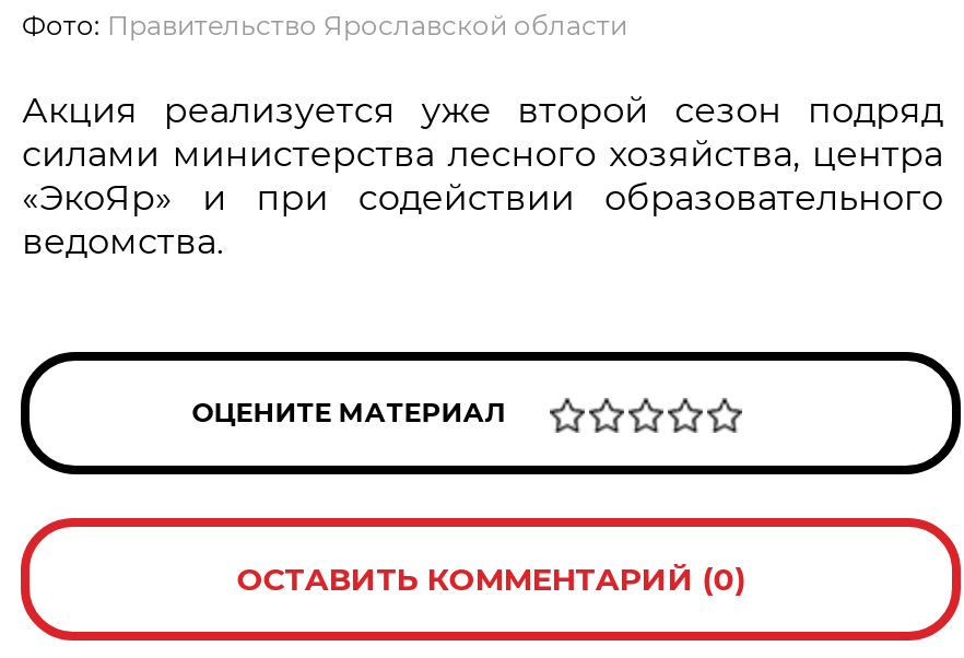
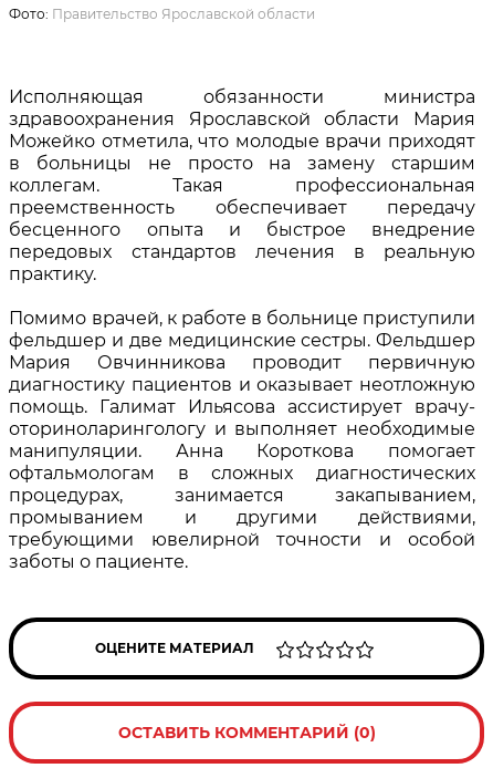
[22,89,943,262] Акция реализуется уже второй сезон подряд | силами министерства лесного хозяйства, центра | «ЭкоЯр» и при содействии образовательного | ведомства. -> [9,86,475,572] Исполняющая обязанности министра | здравоохранения Ярославской области Мария | Можейко отметила, что молодые врачи приходят | в больницы не просто на замену старшим | коллегам. Такая профессиональная | преемственность обеспечивает передачу | бесценного опыта и быстрое внедрение | передовых стандартов лечения в реальную | практику. | Помимо врачей, к работе в больнице приступили | фельдшер и две медицинские сестры. Фельдшер | Мария Овчинникова проводит первичную | диагностику пациентов и оказывает неотложную | помощь. Галимат Ильясова ассистирует врачу- | оториноларингологу и выполняет необходимые | манипуляции. Анна Короткова помогает | офтальмологам в сложных диагностических | процедурах, занимается закапыванием, | промыванием и другими действиями, | требующими ювелирной точности и особой | заботы о пациенте.

